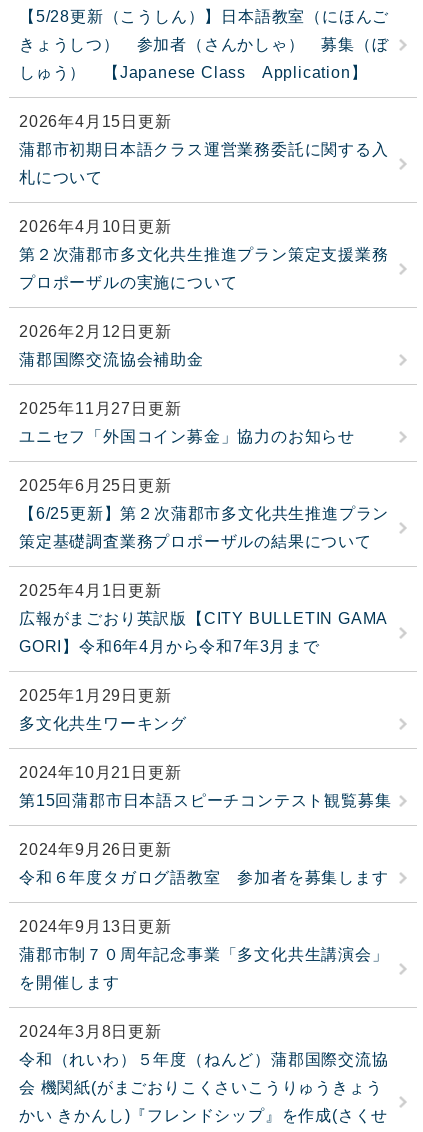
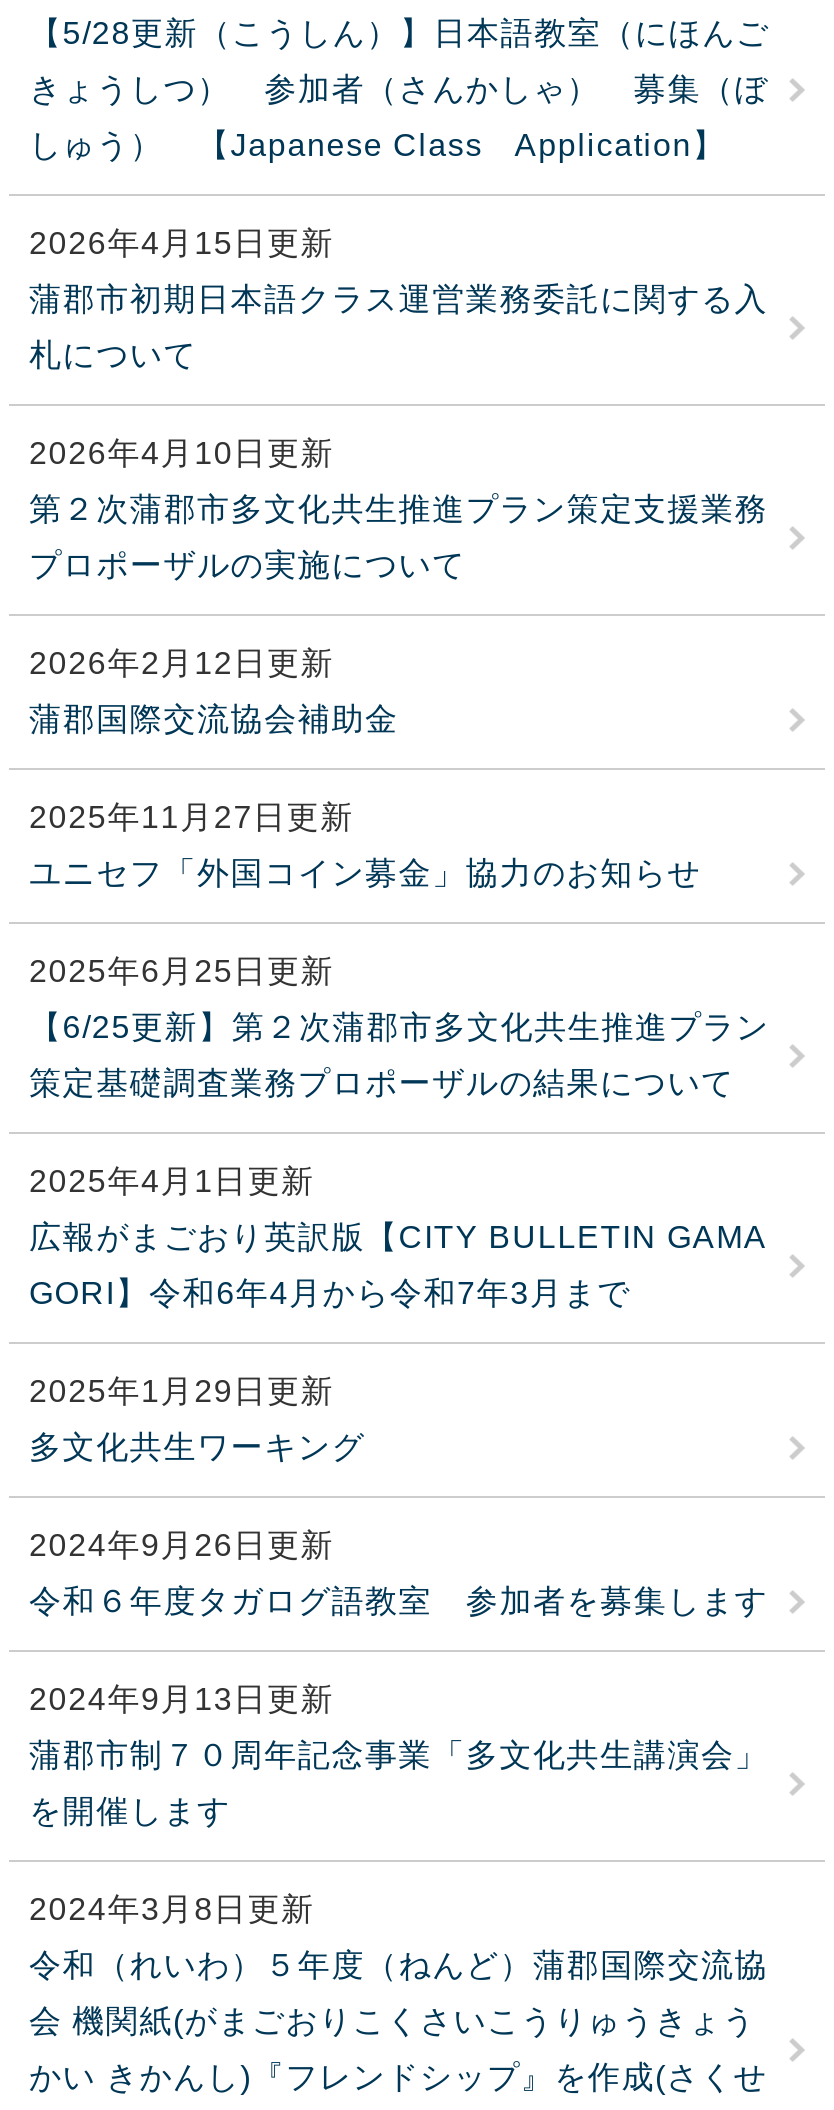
[19,764,391,809] 2024年10月21日更新 | 第15回蒲郡市日本語スピーチコンテスト観覧募集 -> none

